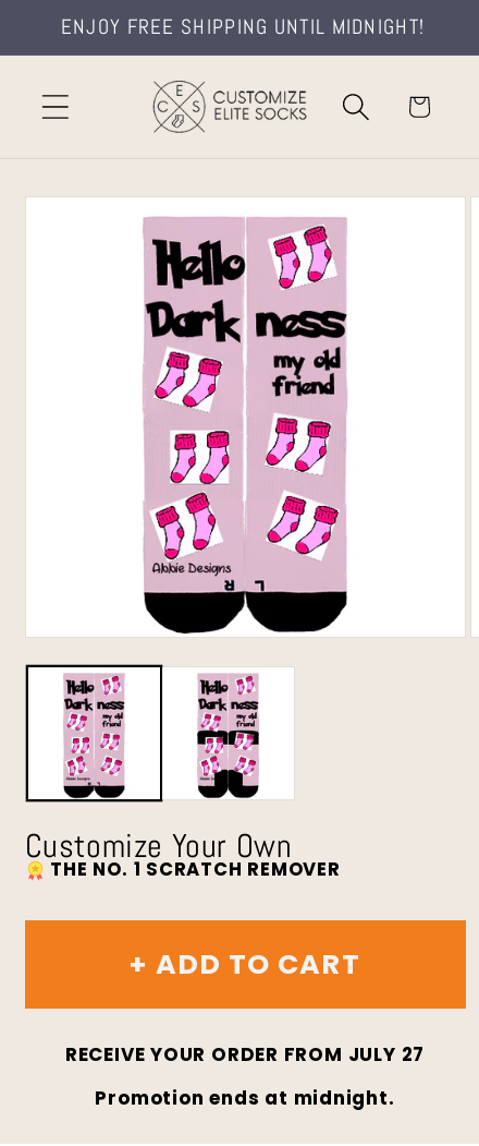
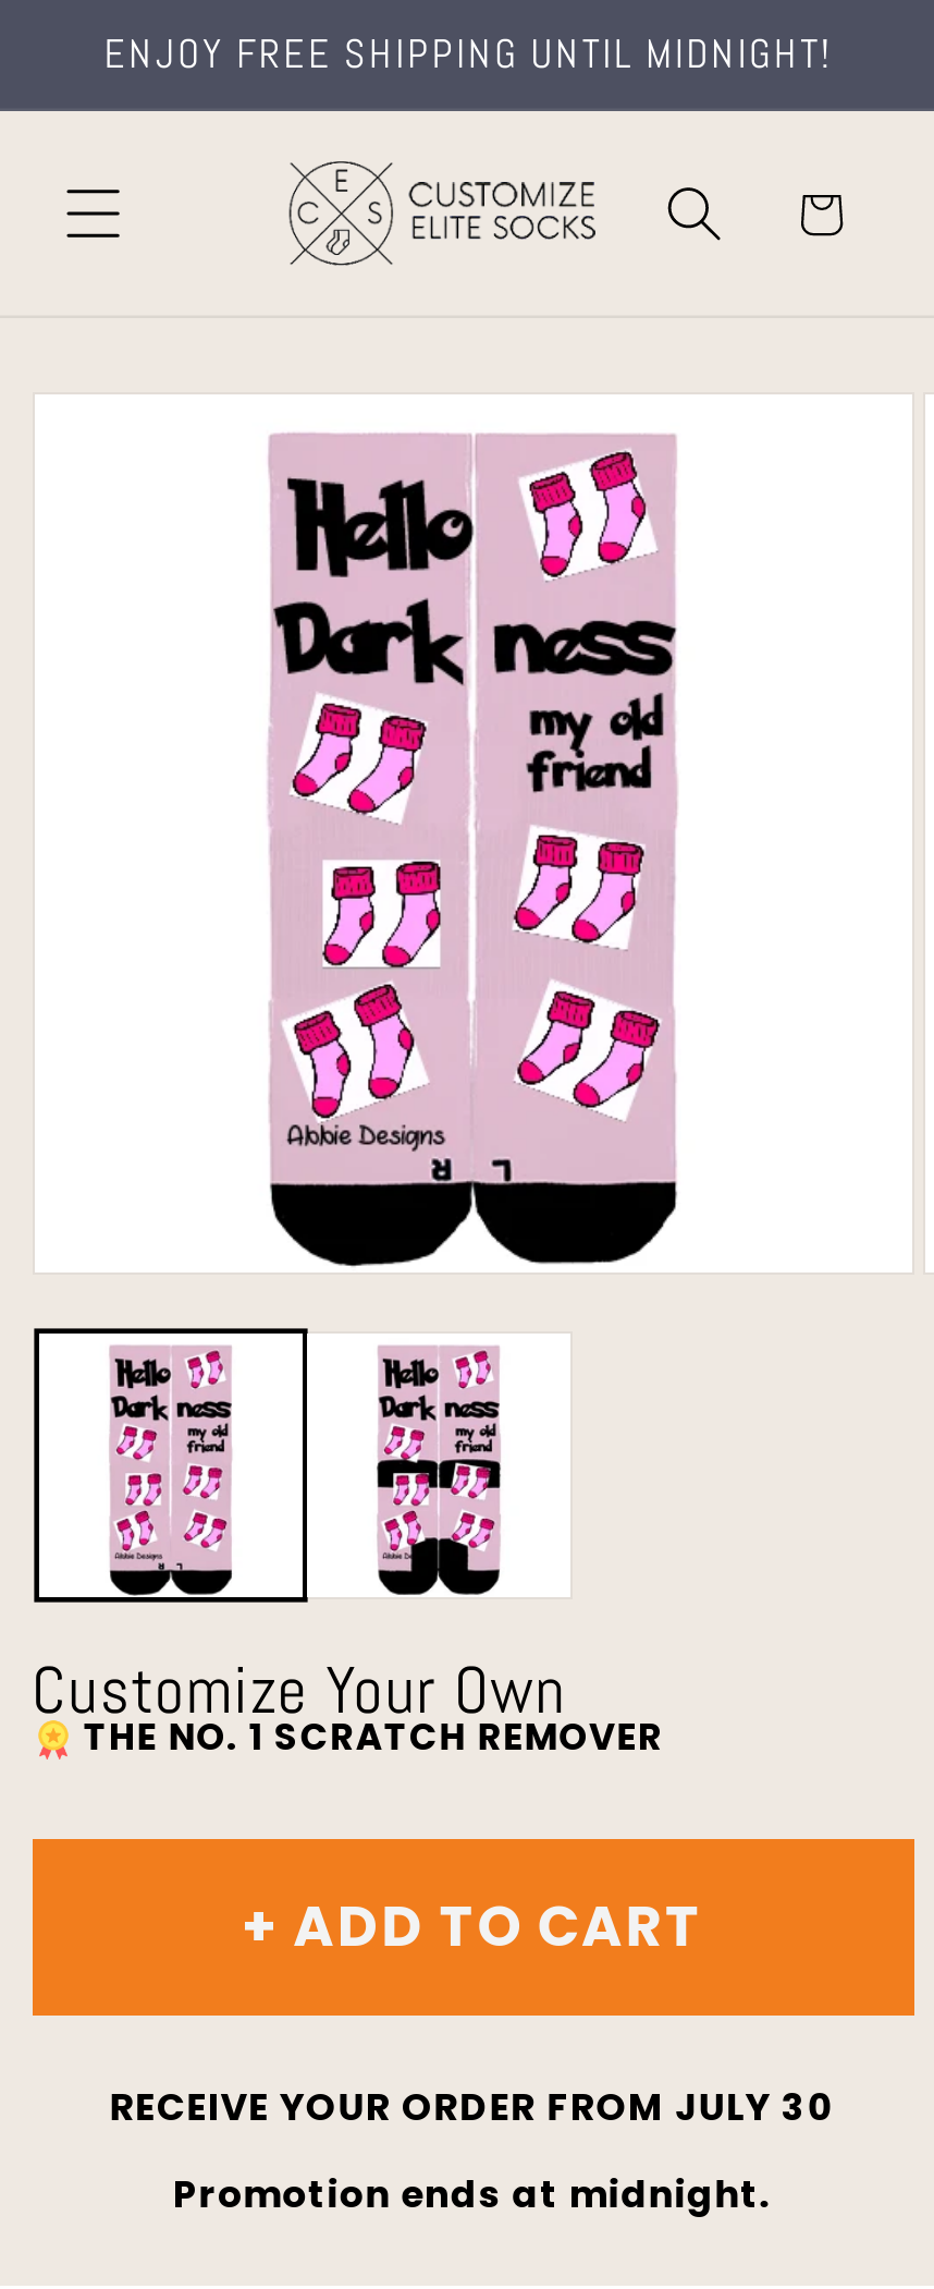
[65,1041,425,1067] RECEIVE YOUR ORDER FROM JULY 27 -> [110,2081,835,2133] RECEIVE YOUR ORDER FROM JULY 30

